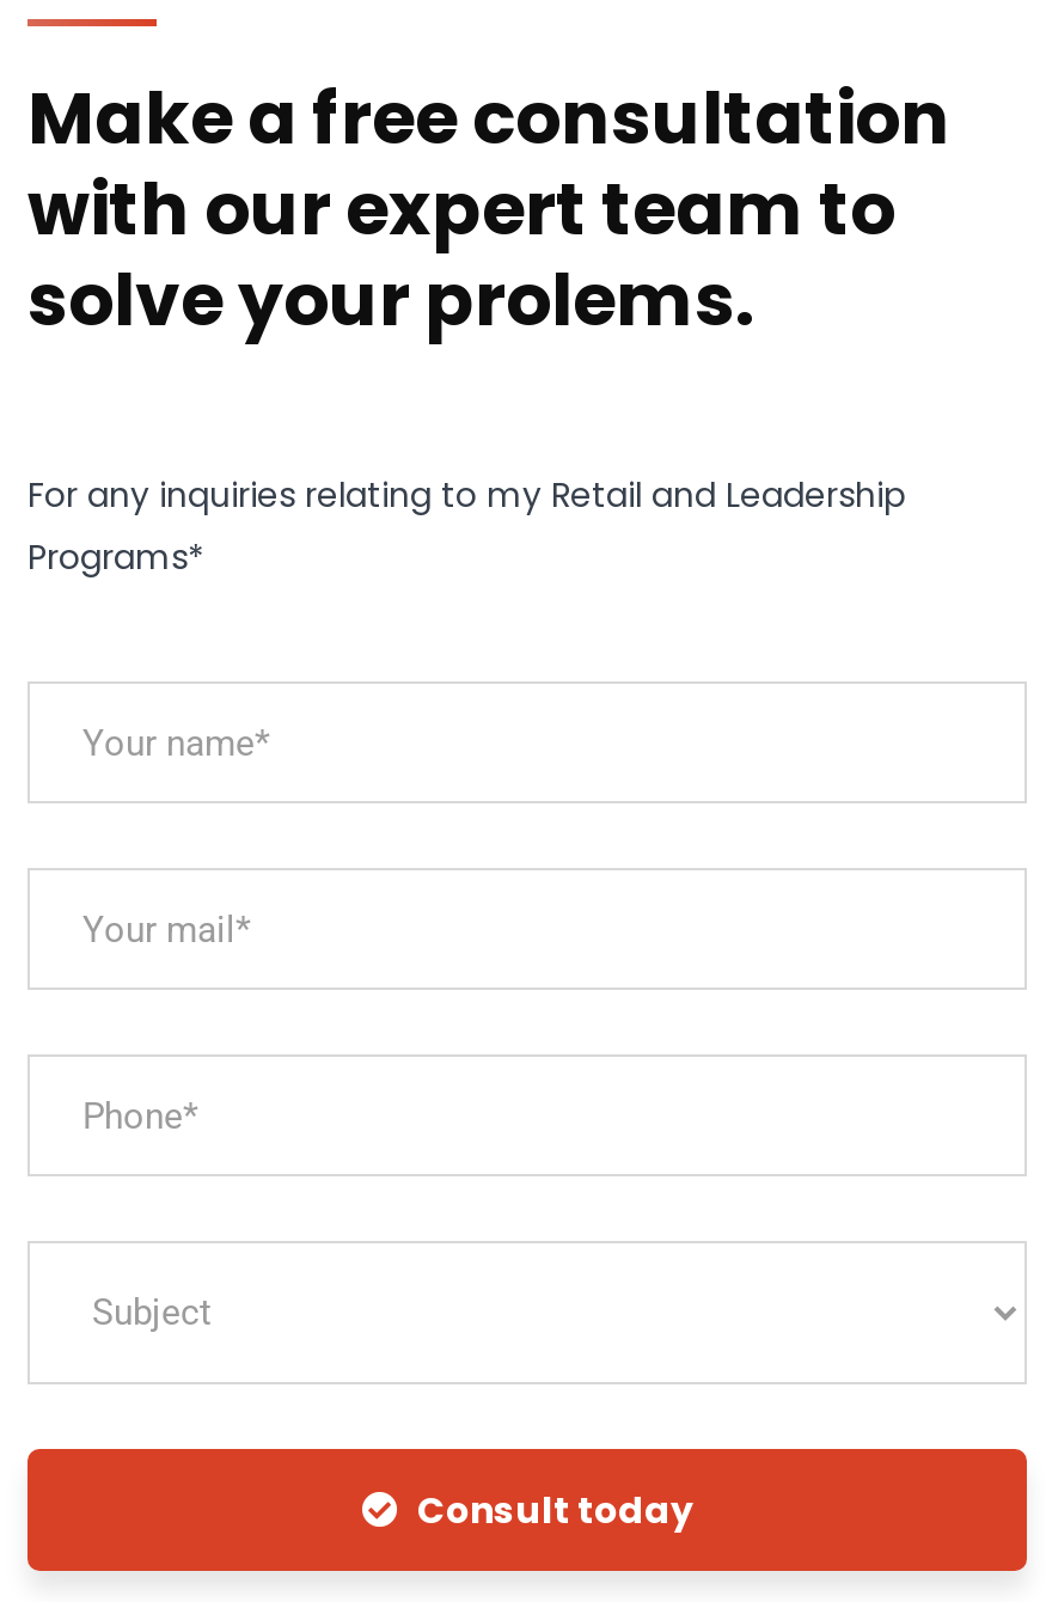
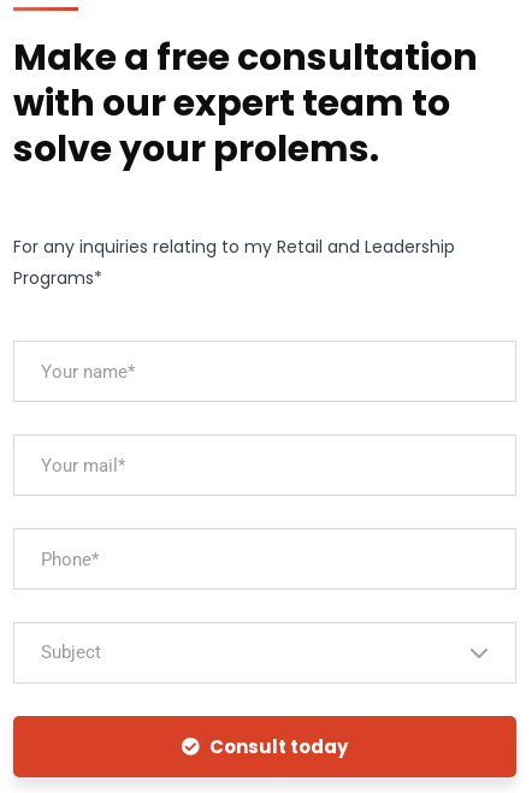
none -> [41,642,101,663] Subject

